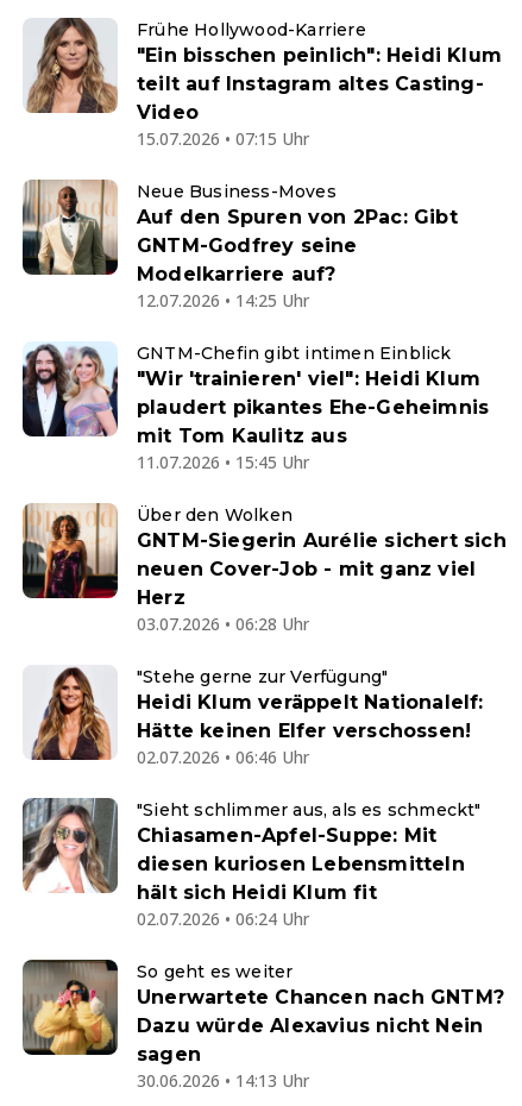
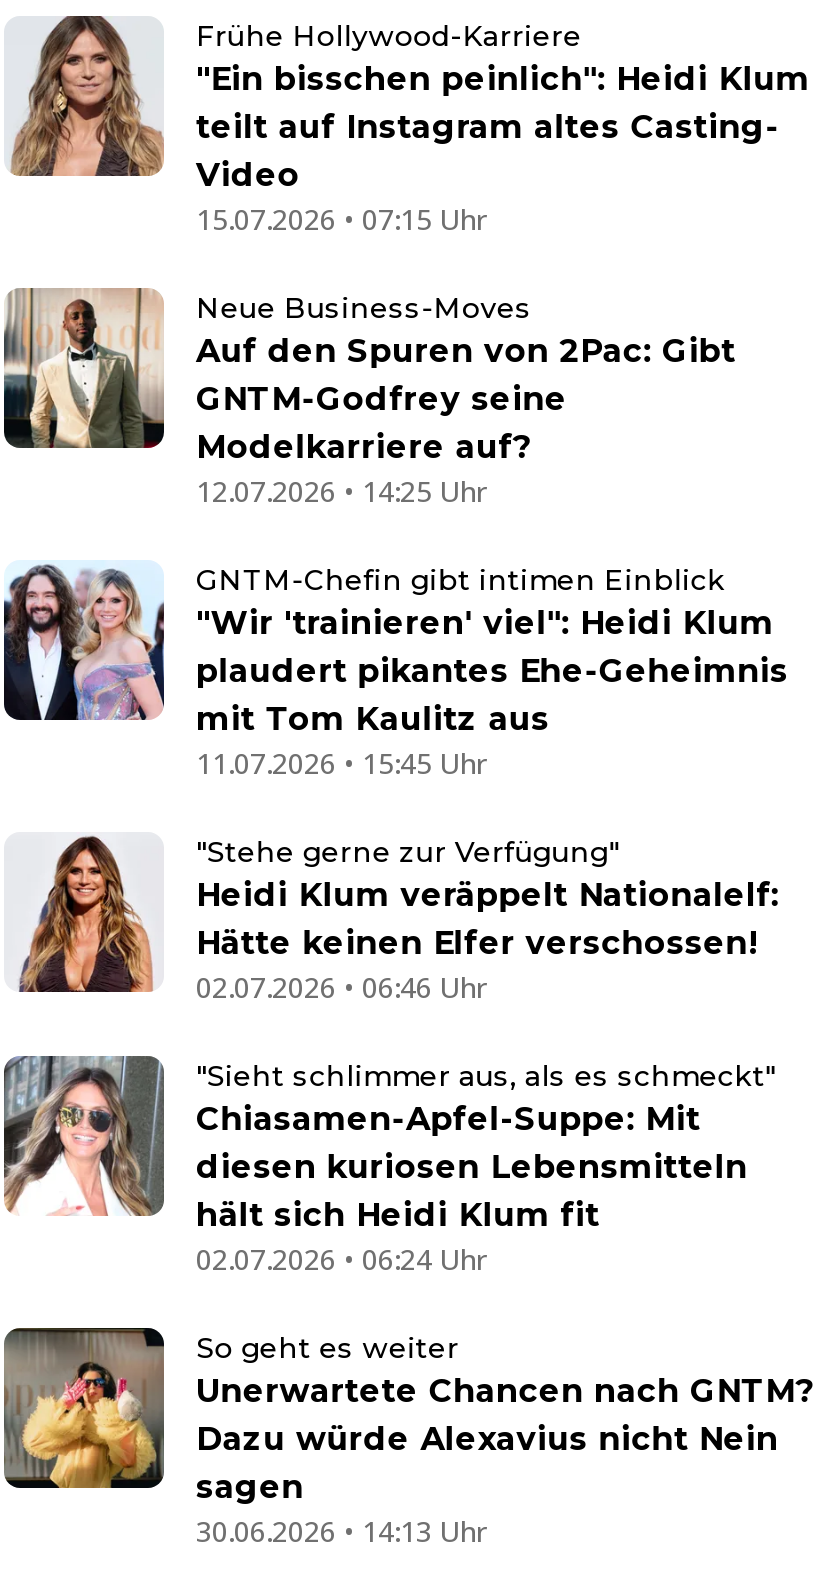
[21,502,506,635] [image] | Über den Wolken | GNTM-Siegerin Aurélie sichert sich | neuen Cover-Job - mit ganz viel | Herz | 03.07.2026 • 06:28 Uhr -> none

